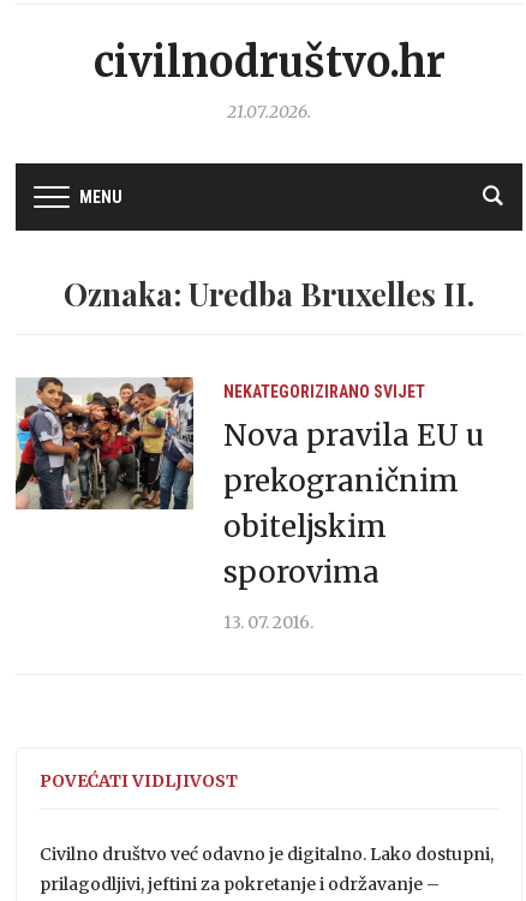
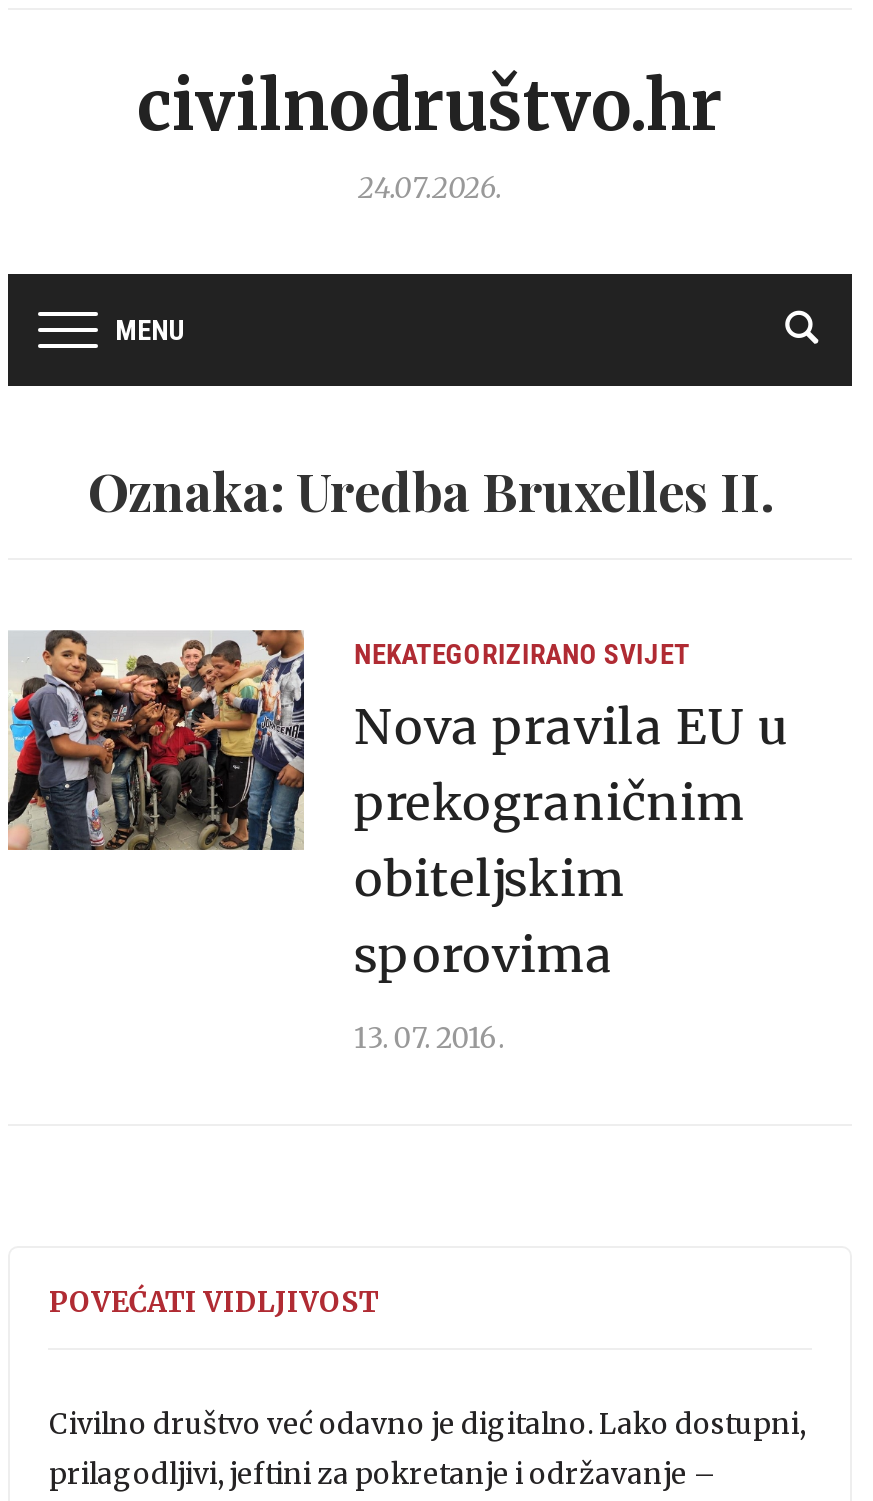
[227,101,311,123] 21.07.2026. -> [358,170,502,206] 24.07.2026.

